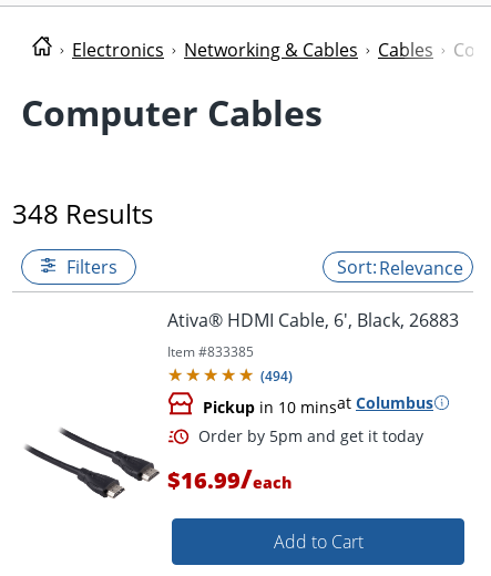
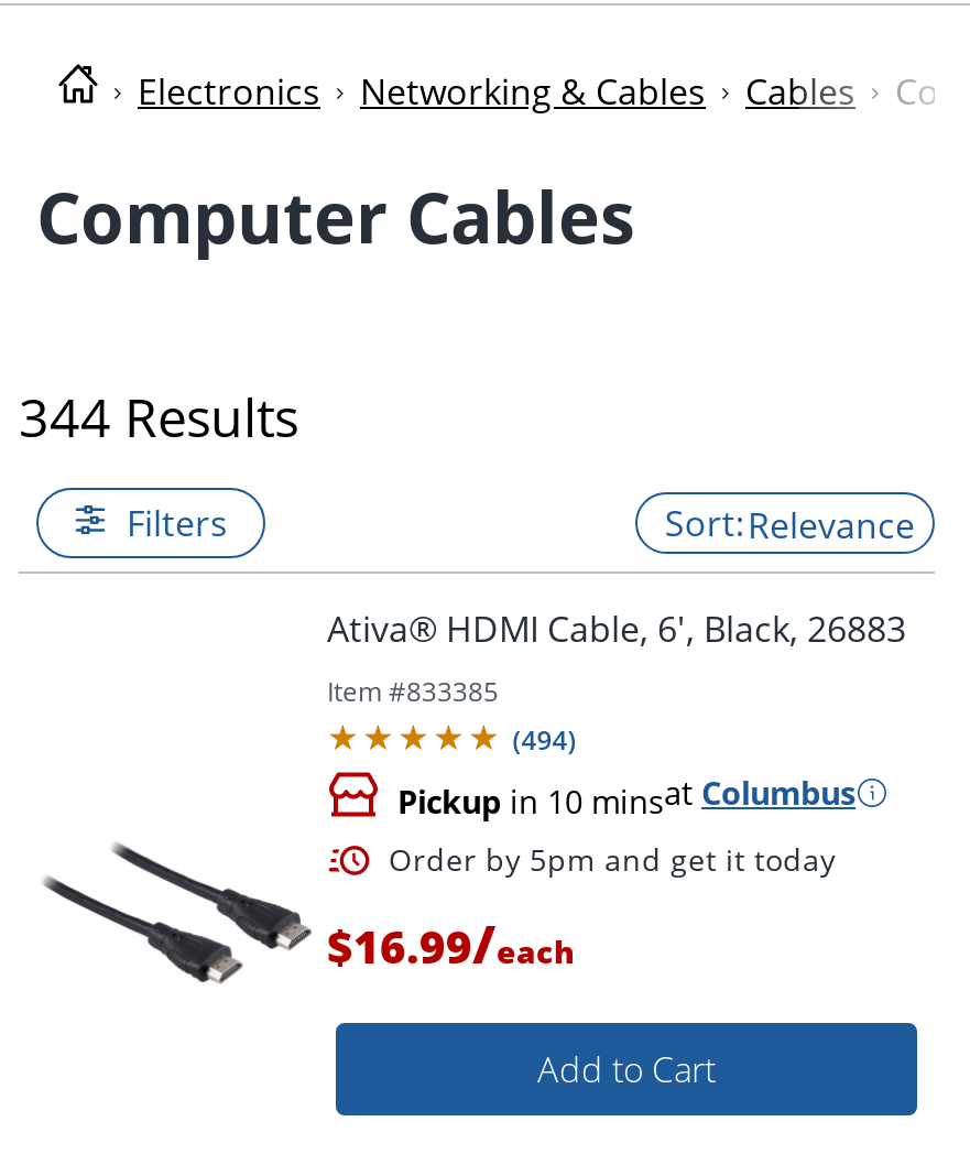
[12,195,153,232] 348 Results -> [19,380,298,453] 344 Results

